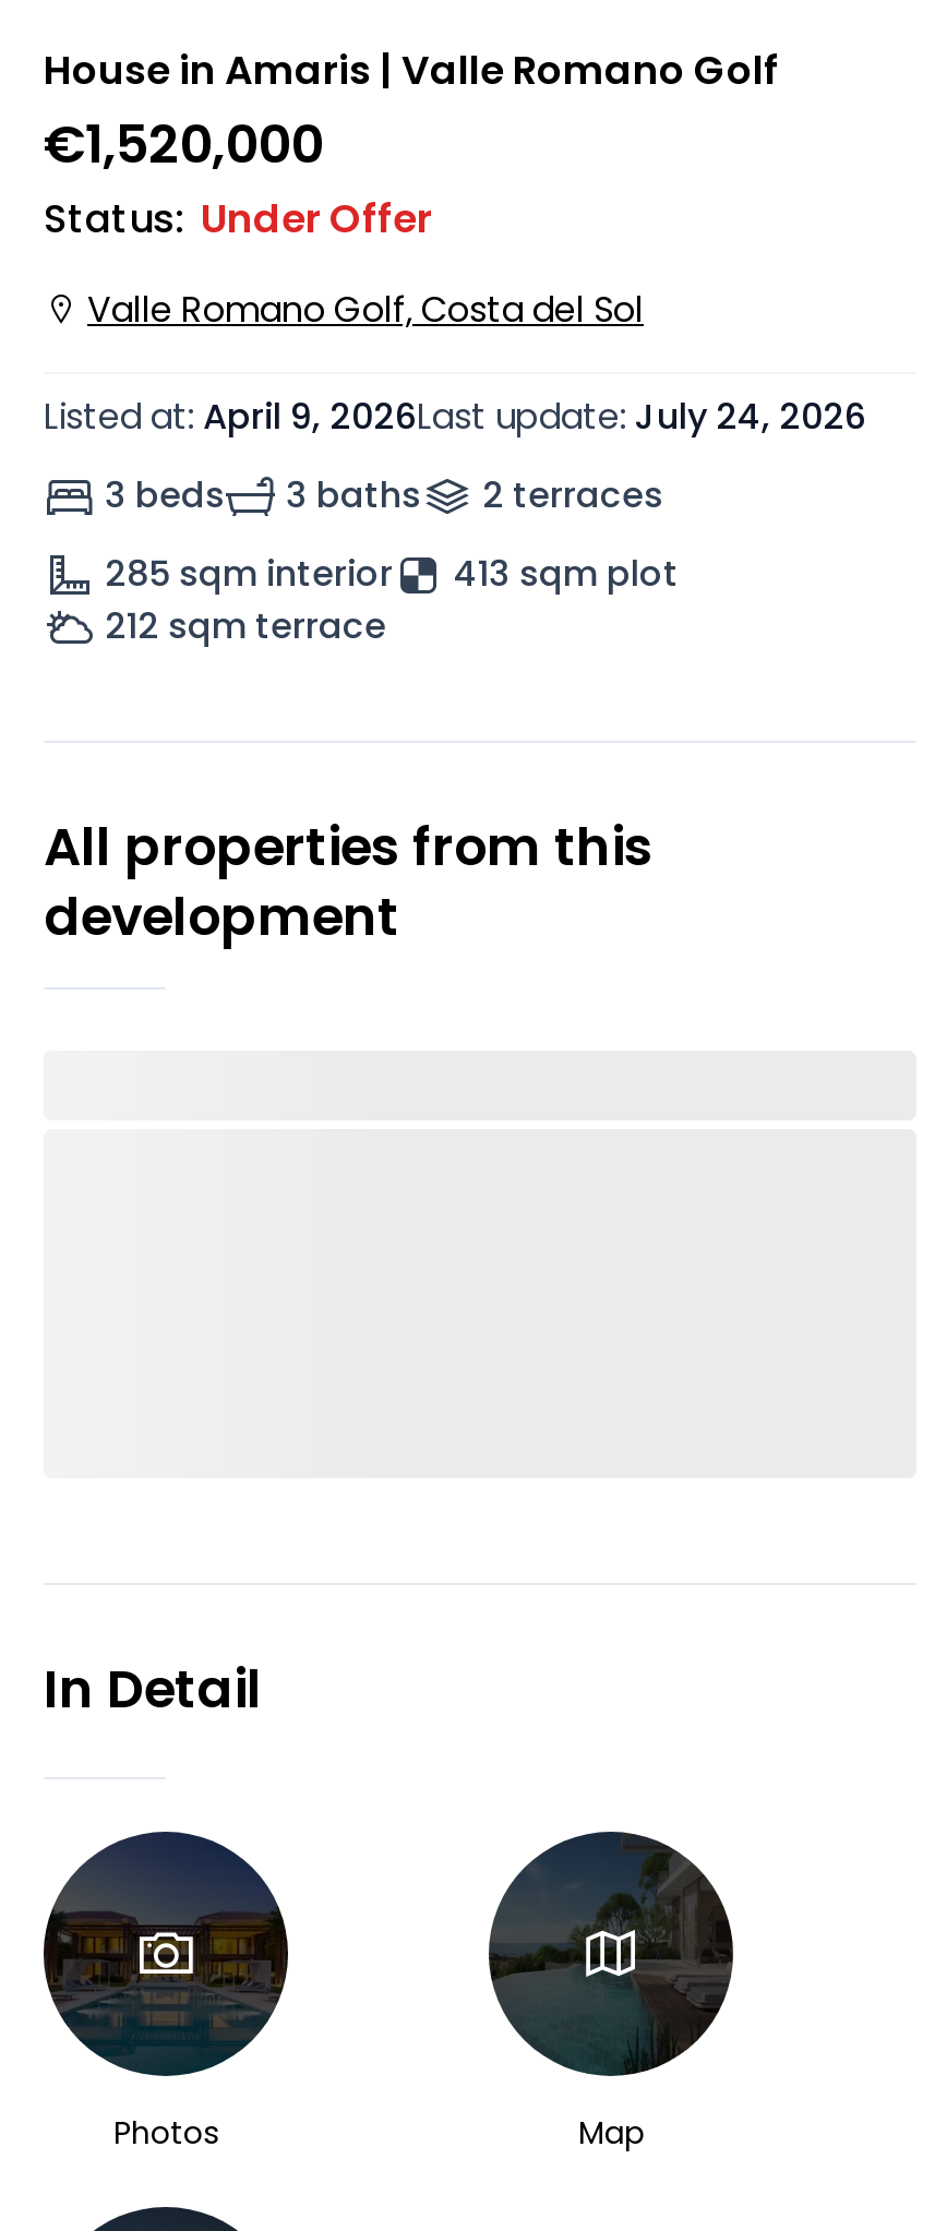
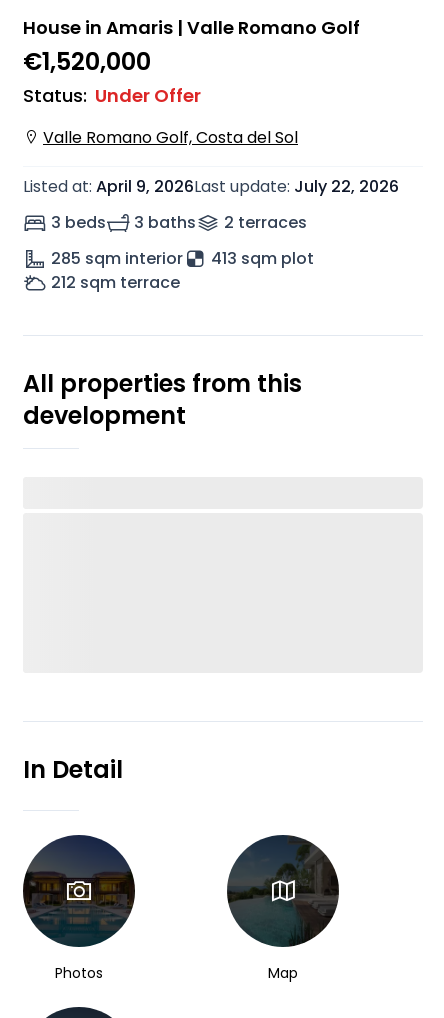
[44,392,866,442] Listed at: April 9, 2026Last update: July 24, 2026 -> [23,175,399,198] Listed at: April 9, 2026Last update: July 22, 2026

